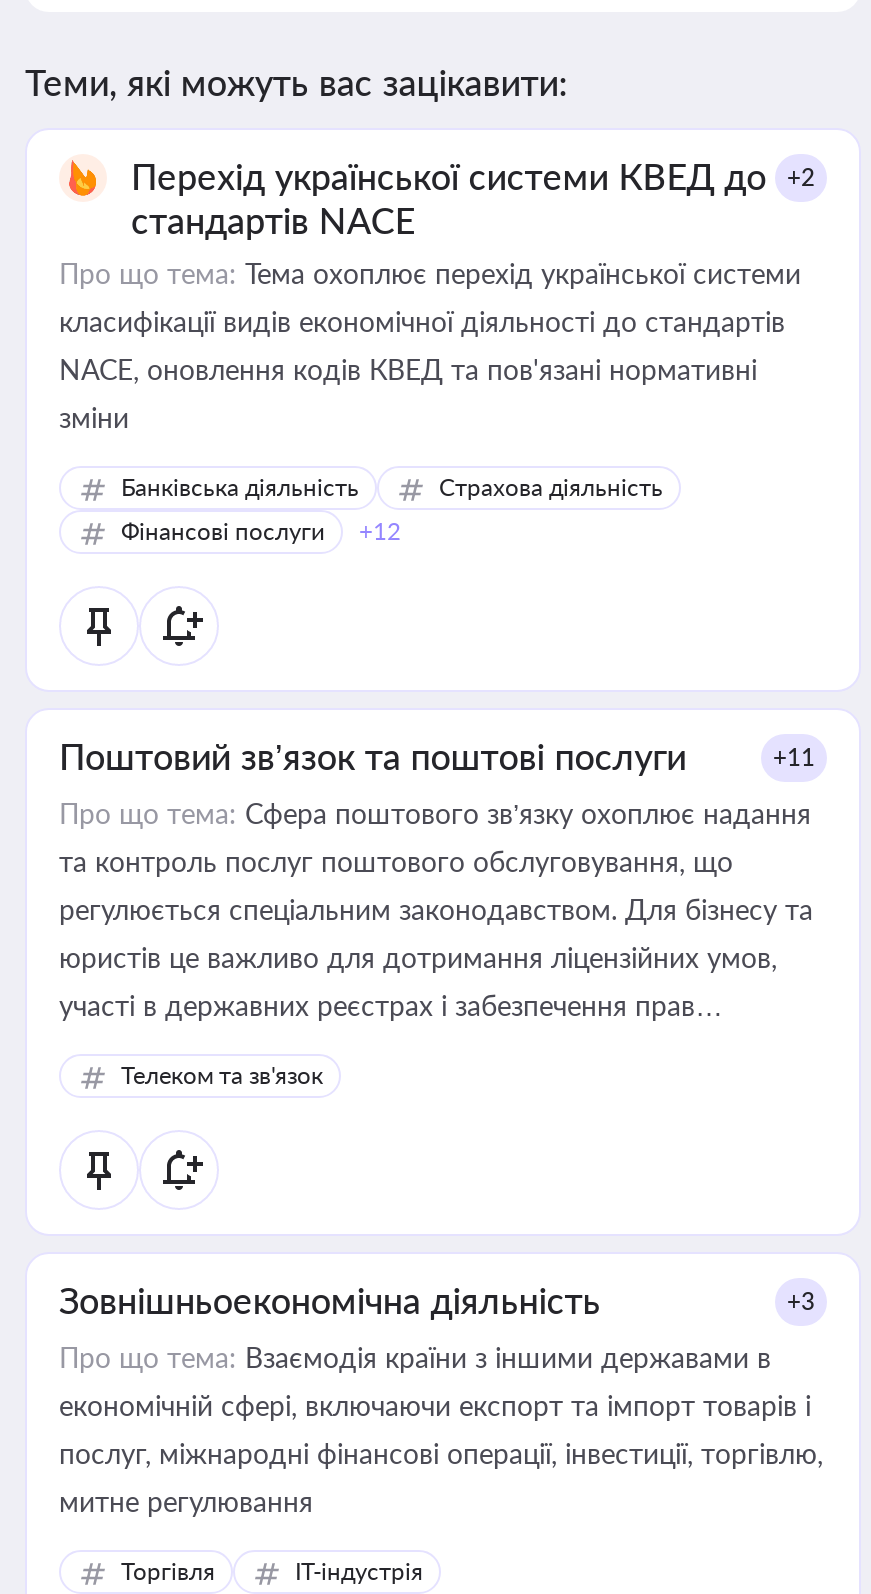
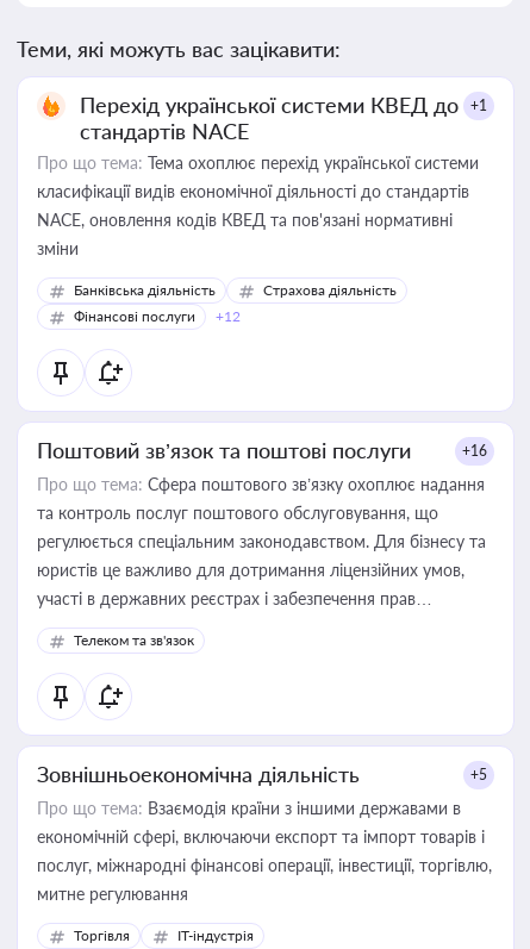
[131,154,815,198] Перехід української системи КВЕД до +2 -> [80,92,487,118] Перехід української системи КВЕД до +1
[773,742,815,772] +11 -> [462,442,487,460] +16
[787,1286,815,1316] +3 -> [470,766,487,783] +5

